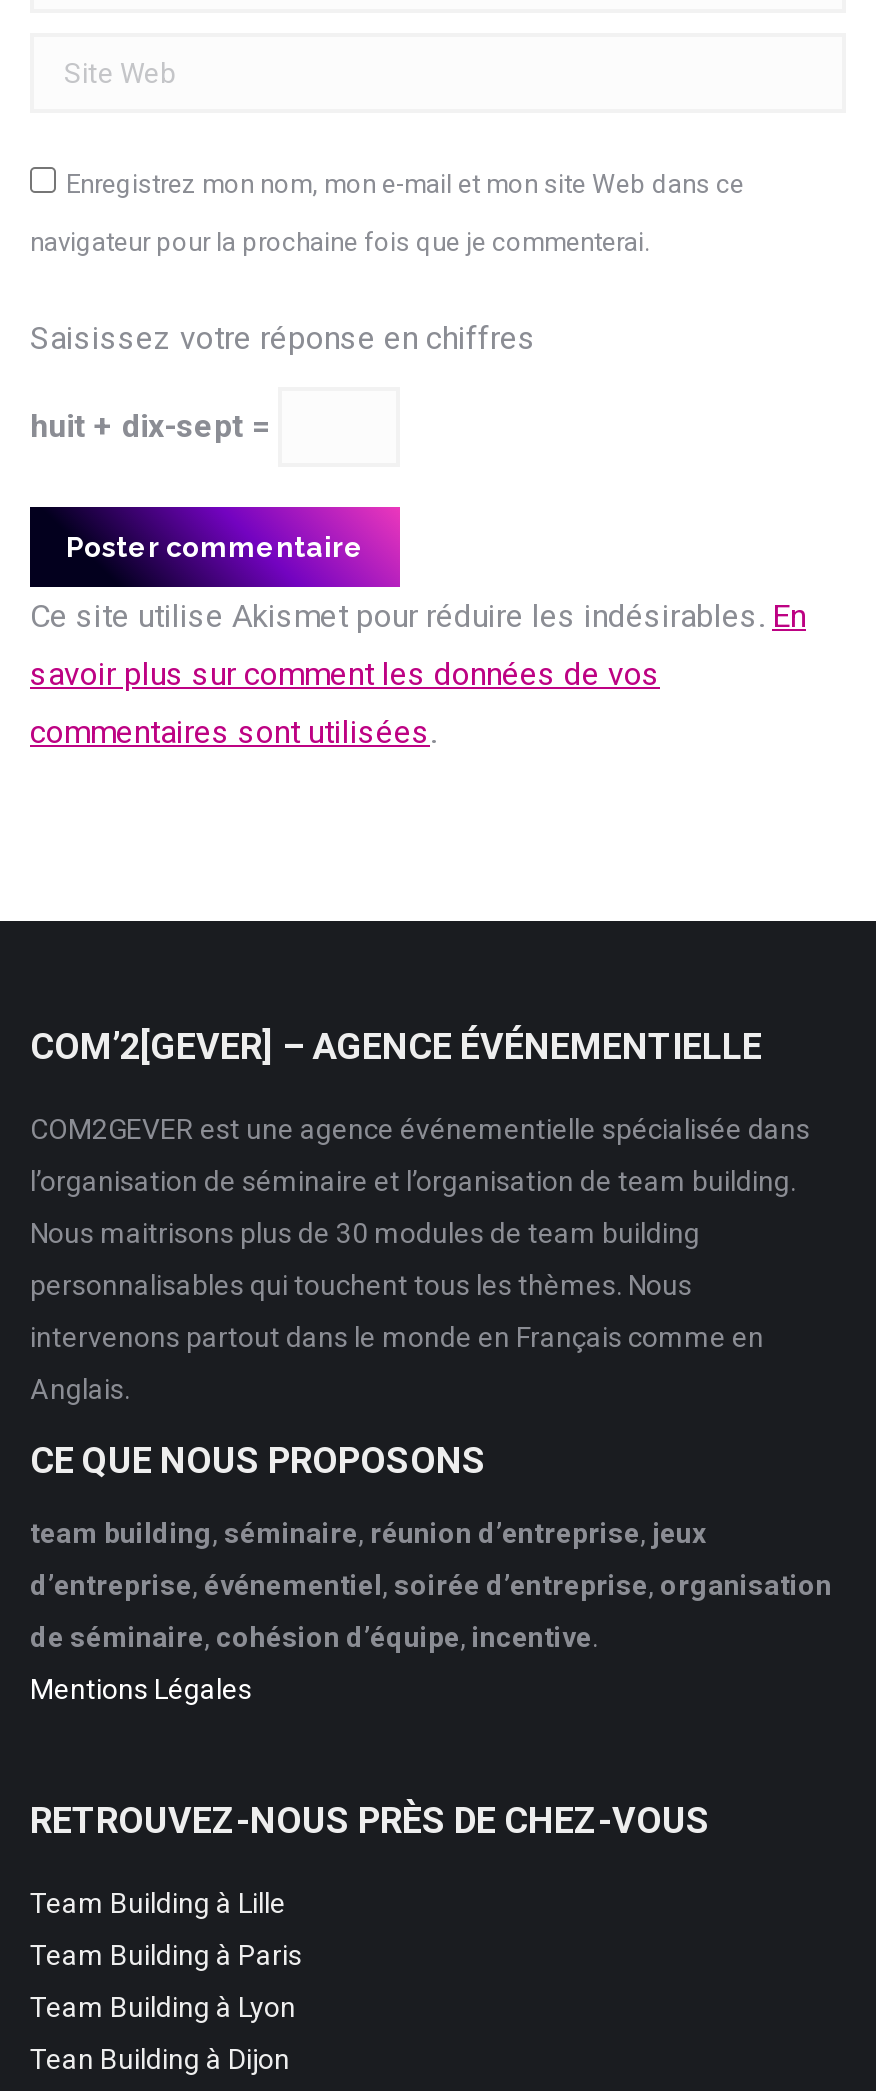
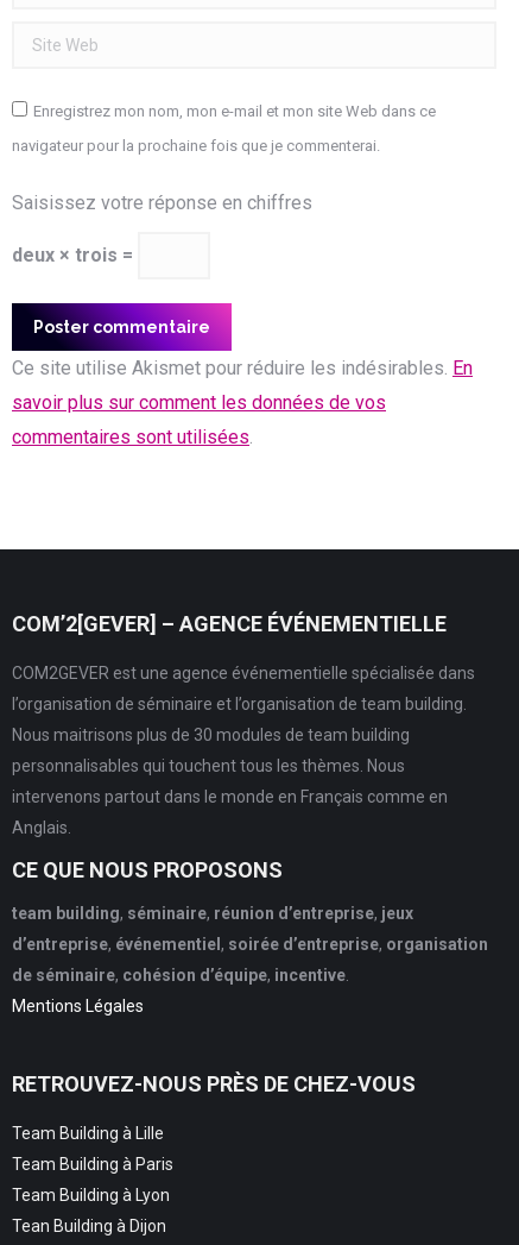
[30,407,278,445] huit + dix-sept = -> [12,244,138,266] deux × trois =

